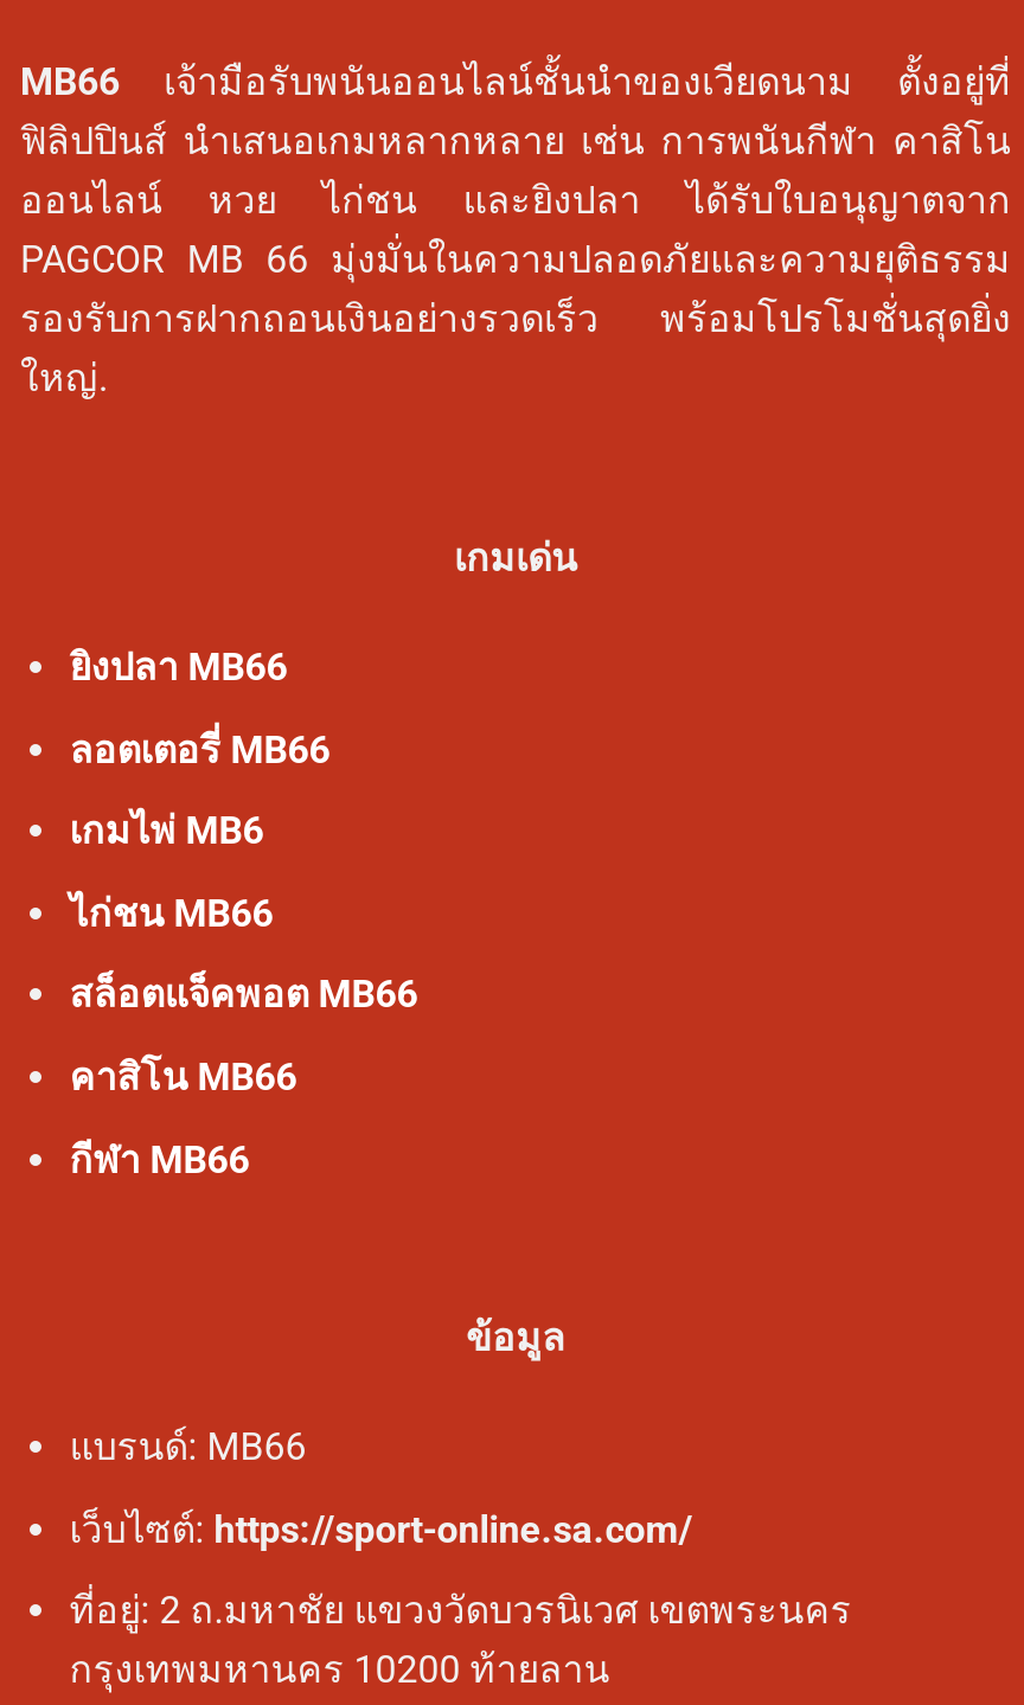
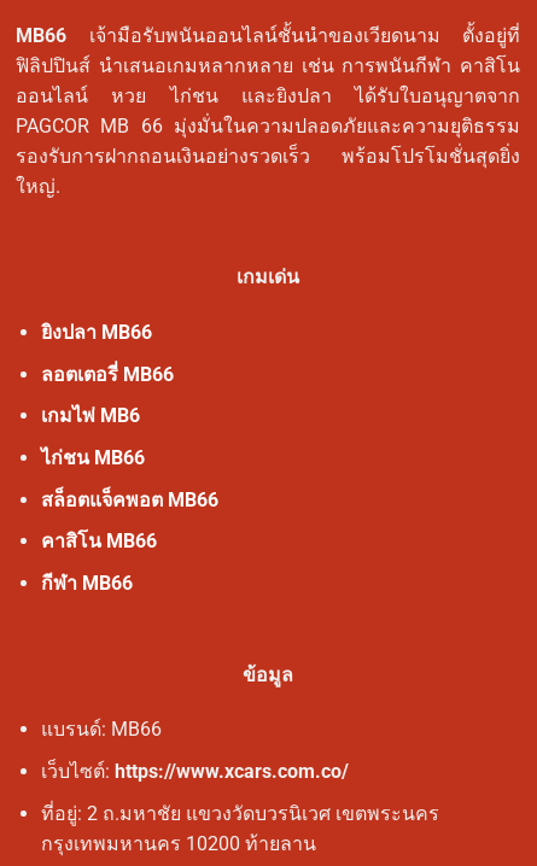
[69,1507,693,1552] เว็บไซต์: https://sport-online.sa.com/ -> [41,760,349,783] เว็บไซต์: https://www.xcars.com.co/

